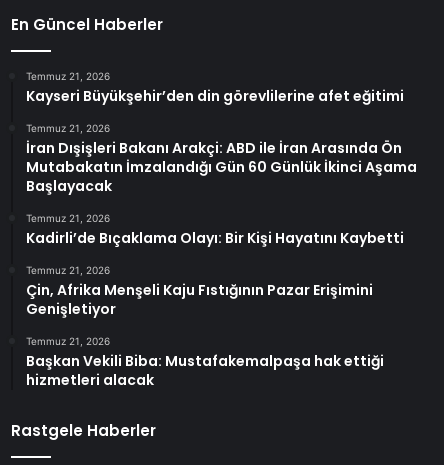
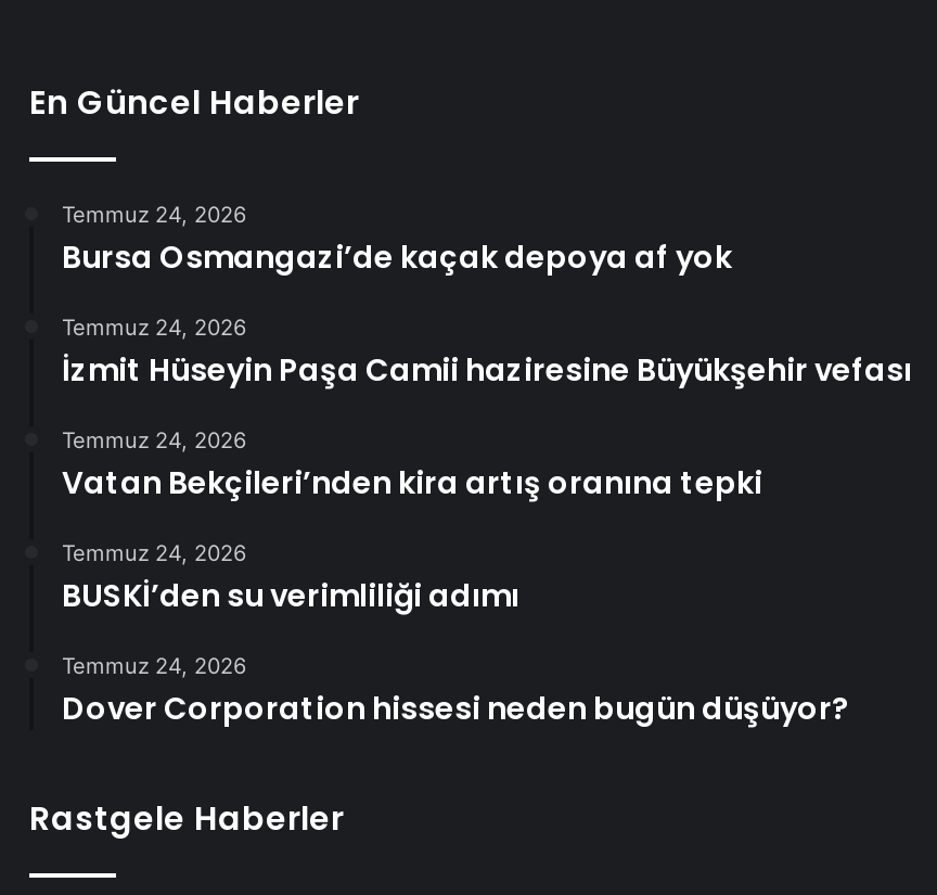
[26,69,404,105] Temmuz 21, 2026 | Kayseri Büyükşehir’den din görevlilerine afet eğitimi -> [62,200,732,278] Temmuz 24, 2026 | Bursa Osmangazi’de kaçak depoya af yok
[26,121,417,195] Temmuz 21, 2026 | İran Dışişleri Bakanı Arakçi: ABD ile İran Arasında Ön | Mutabakatın İmzalandığı Gün 60 Günlük İkinci Aşama | Başlayacak -> [62,312,912,391] Temmuz 24, 2026 | İzmit Hüseyin Paşa Camii haziresine Büyükşehir vefası
[26,211,404,247] Temmuz 21, 2026 | Kadirli’de Bıçaklama Olayı: Bir Kişi Hayatını Kaybetti -> [62,425,762,503] Temmuz 24, 2026 | Vatan Bekçileri’nden kira artış oranına tepki
[26,263,373,318] Temmuz 21, 2026 | Çin, Afrika Menşeli Kaju Fıstığının Pazar Erişimini | Genişletiyor -> [62,538,519,616] Temmuz 24, 2026 | BUSKİ’den su verimliliği adımı
[26,334,384,389] Temmuz 21, 2026 | Başkan Vekili Biba: Mustafakemalpaşa hak ettiği | hizmetleri alacak -> [62,651,849,729] Temmuz 24, 2026 | Dover Corporation hissesi neden bugün düşüyor?

